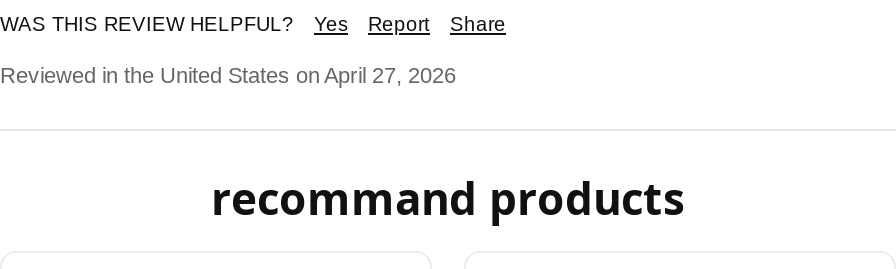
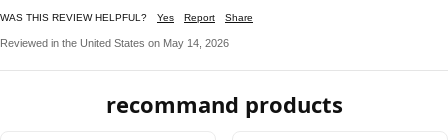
[0,63,456,87] Reviewed in the United States on April 27, 2026 -> [0,37,229,49] Reviewed in the United States on May 14, 2026

